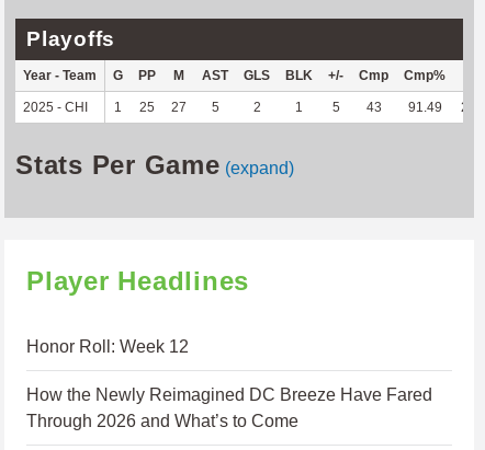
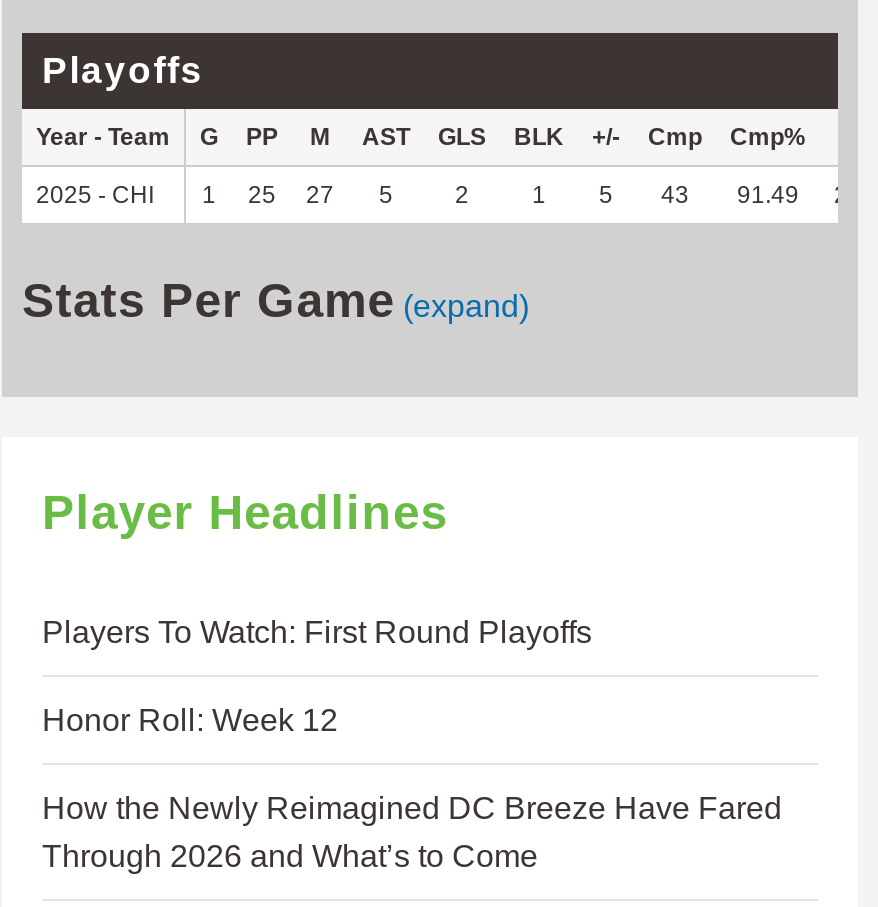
none -> [42,614,592,648] Players To Watch: First Round Playoffs

